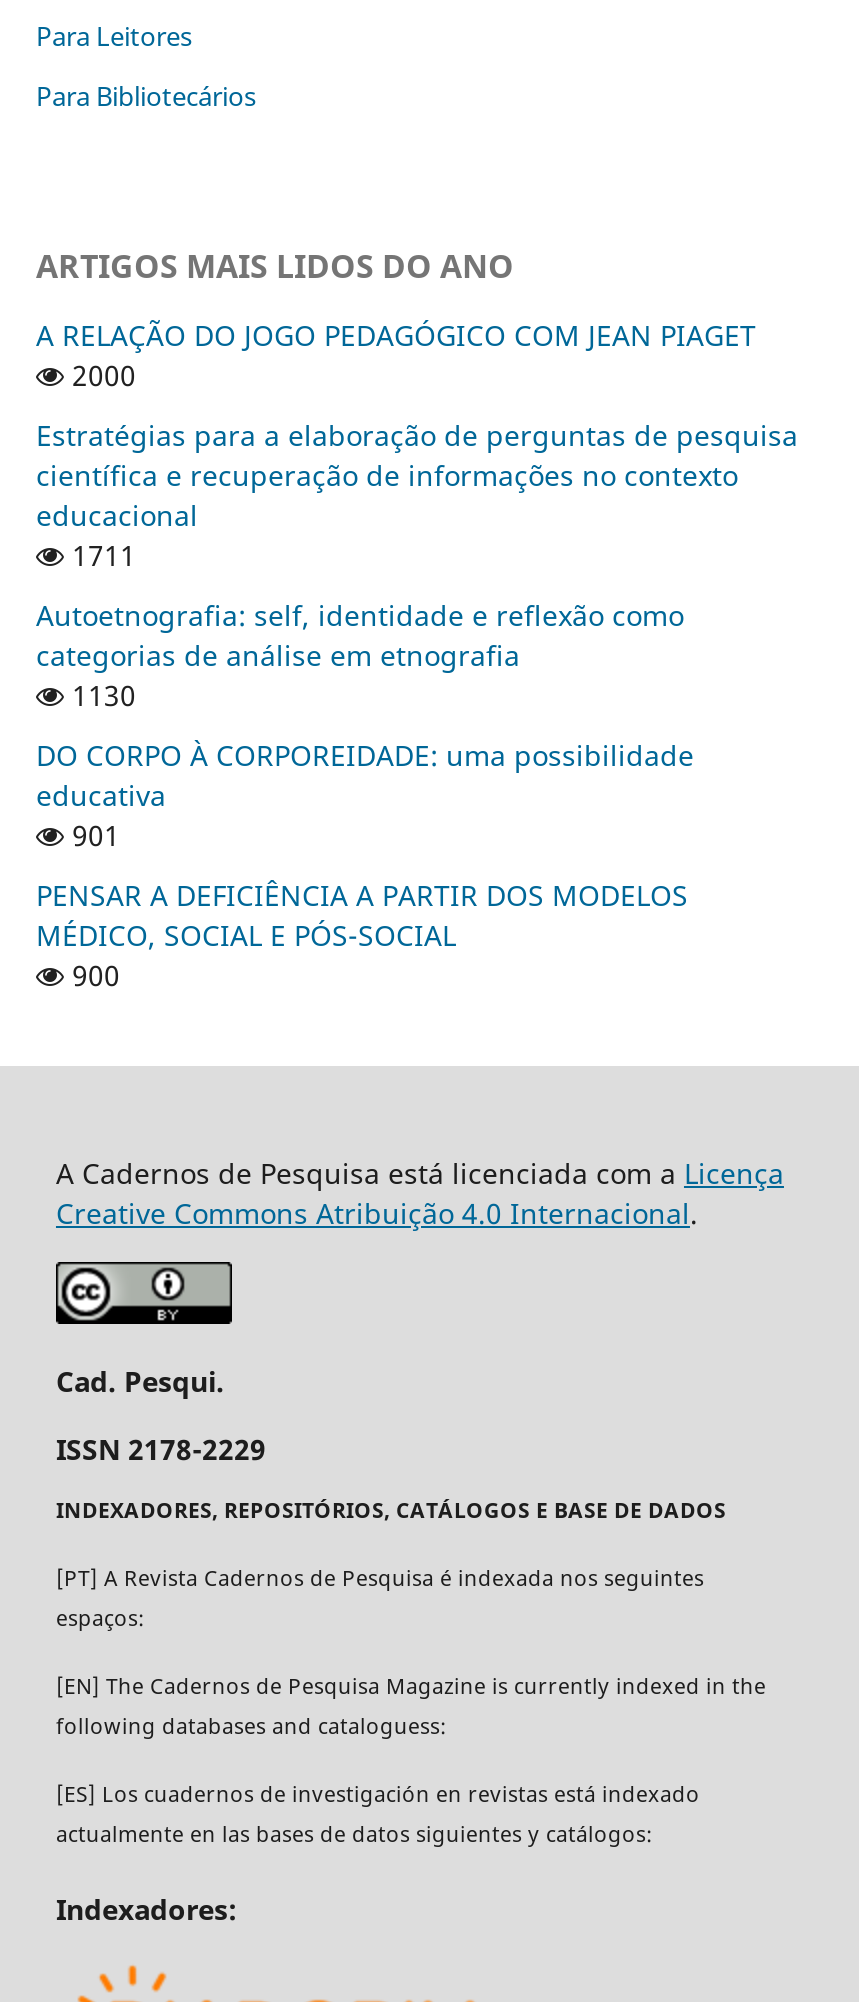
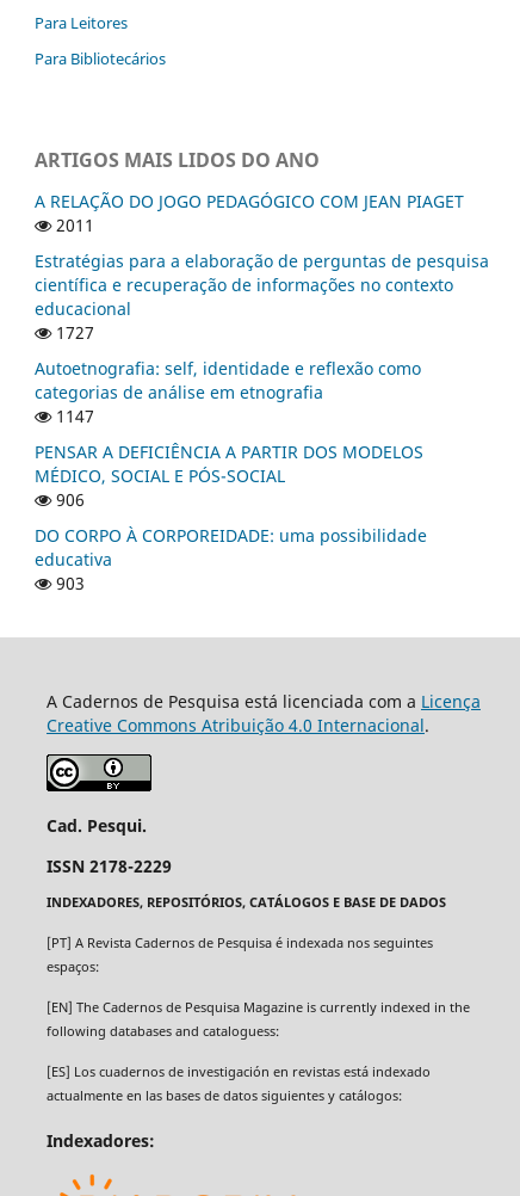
[64,356,136,394] 2000 -> [51,214,94,237] 2011
[64,536,136,574] 1711 -> [51,321,94,344] 1727
[64,676,136,854] 1130 | 901 -> [51,405,94,427] 1147
moved [36,736,694,814] -> [35,524,427,571]: DO CORPO À CORPOREIDADE: uma possibilidade | educativa
moved [36,876,688,954] -> [35,441,423,487]: PENSAR A DEFICIÊNCIA A PARTIR DOS MODELOS | MÉDICO, SOCIAL E PÓS-SOCIAL
[64,956,120,994] 900 -> [51,488,85,594] 906 | 903

